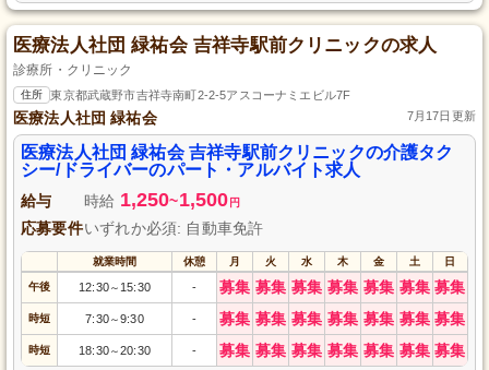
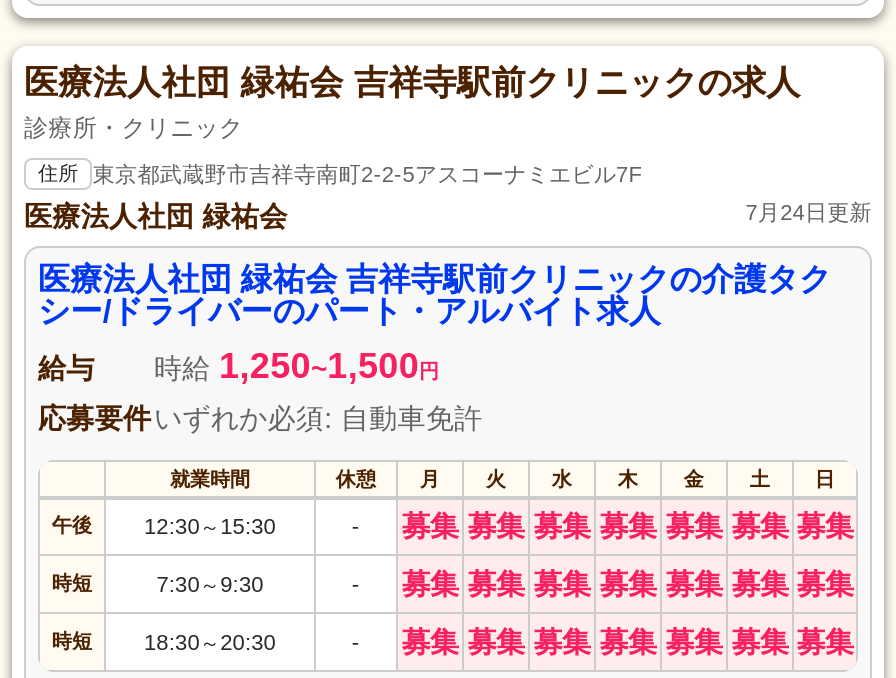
[407,109,476,122] 7月17日更新 -> [745,200,872,224] 7月24日更新

